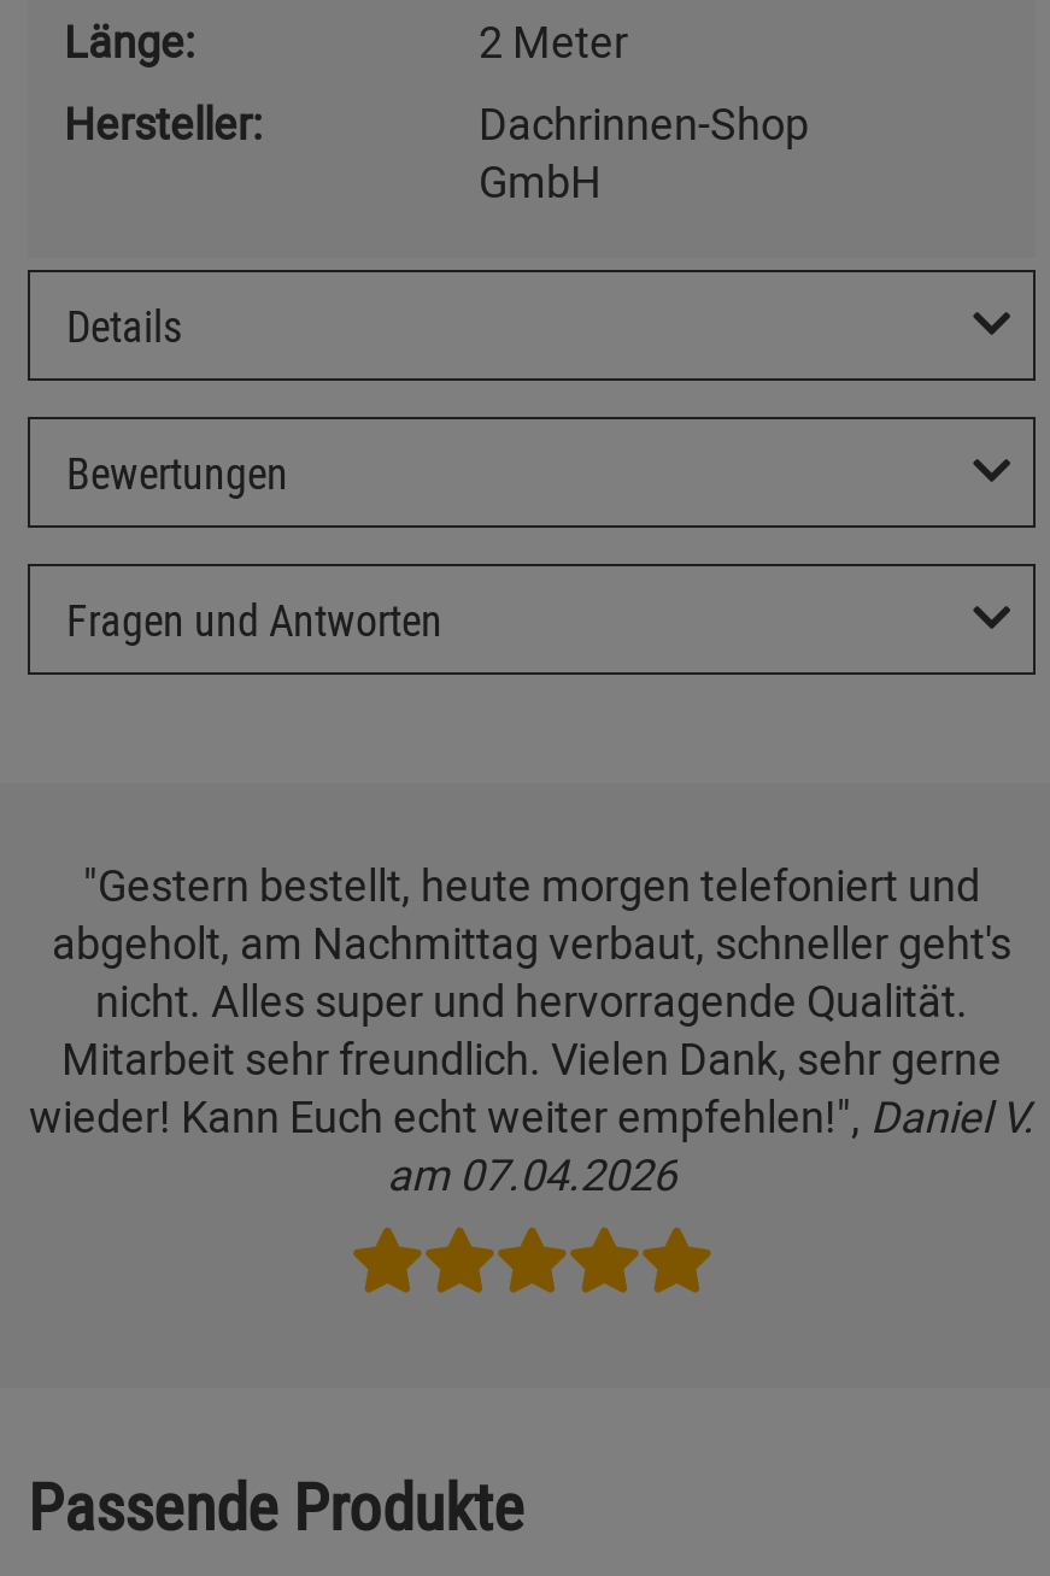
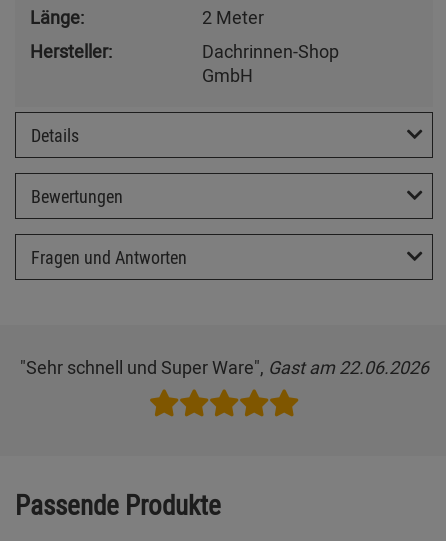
[29,855,1034,1202] "Gestern bestellt, heute morgen telefoniert und | abgeholt, am Nachmittag verbaut, schneller geht's | nicht. Alles super und hervorragende Qualität. | Mitarbeit sehr freundlich. Vielen Dank, sehr gerne | wieder! Kann Euch echt weiter empfehlen!", Daniel V. | am 07.04.2026 -> [19,355,428,379] "Sehr schnell und Super Ware", Gast am 22.06.2026

